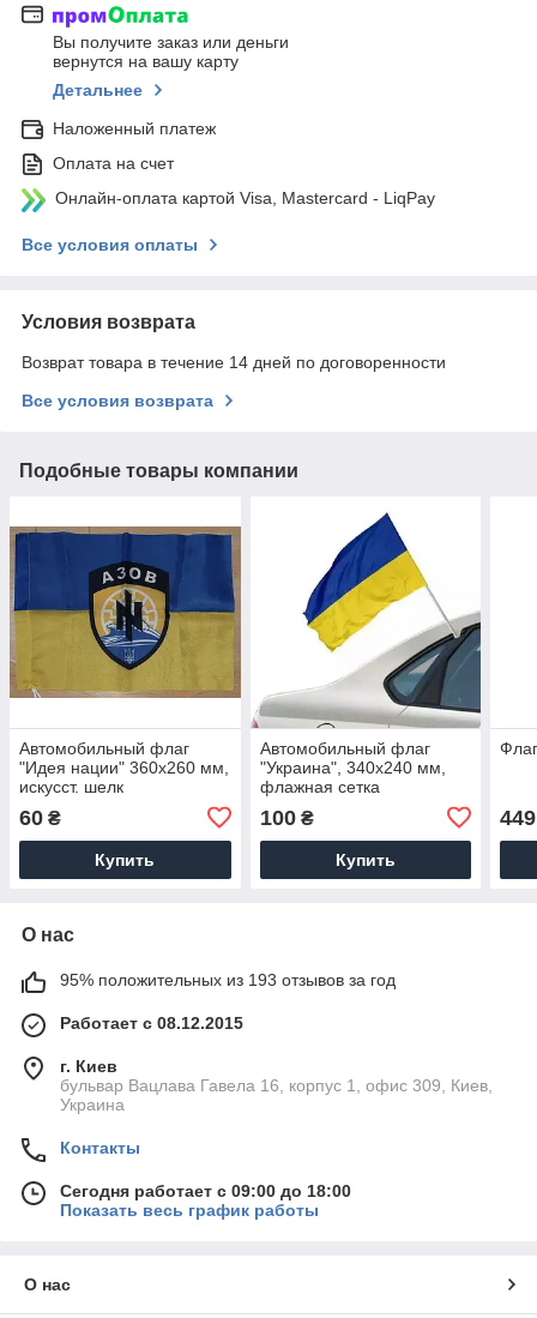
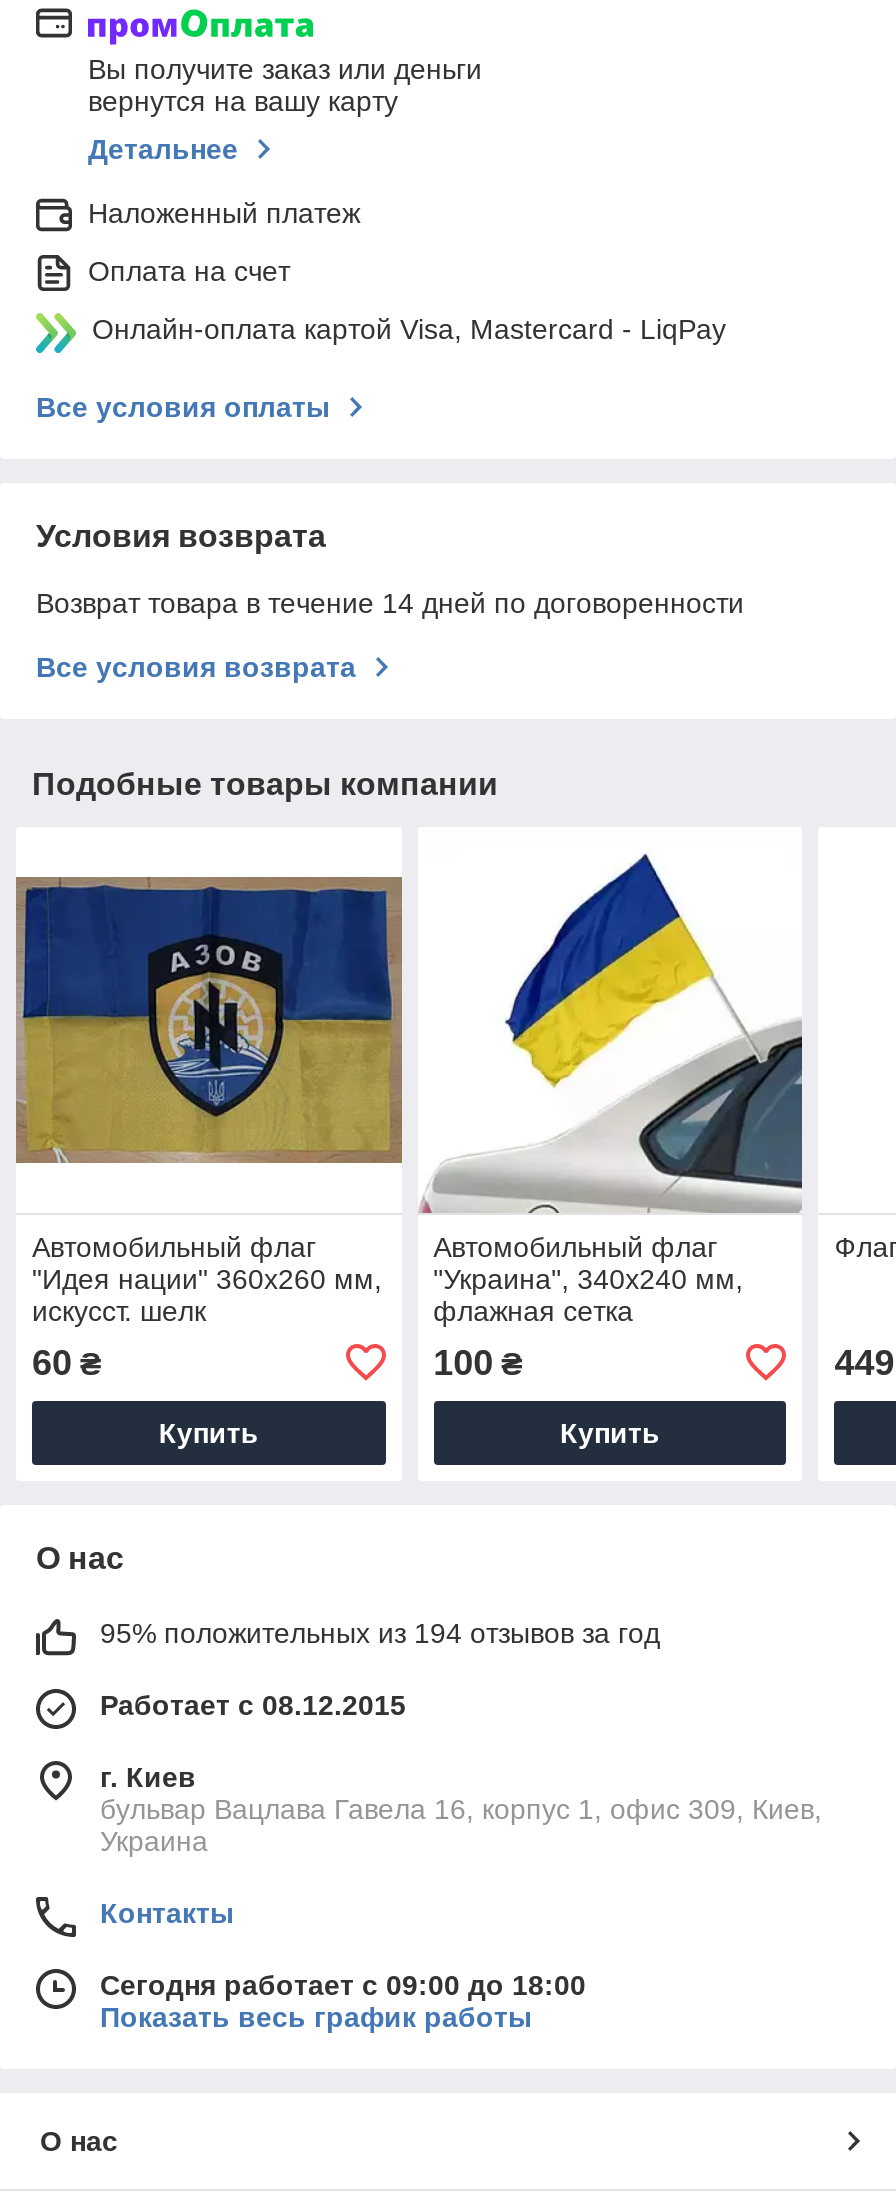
[60,970,396,989] 95% положительных из 193 отзывов за год -> [100,1617,660,1649] 95% положительных из 194 отзывов за год

